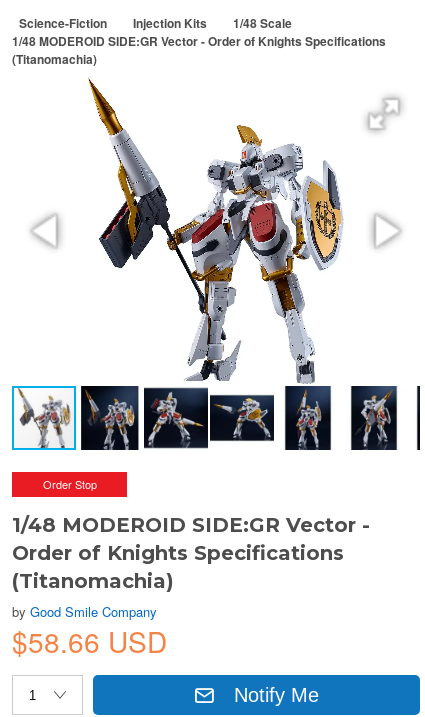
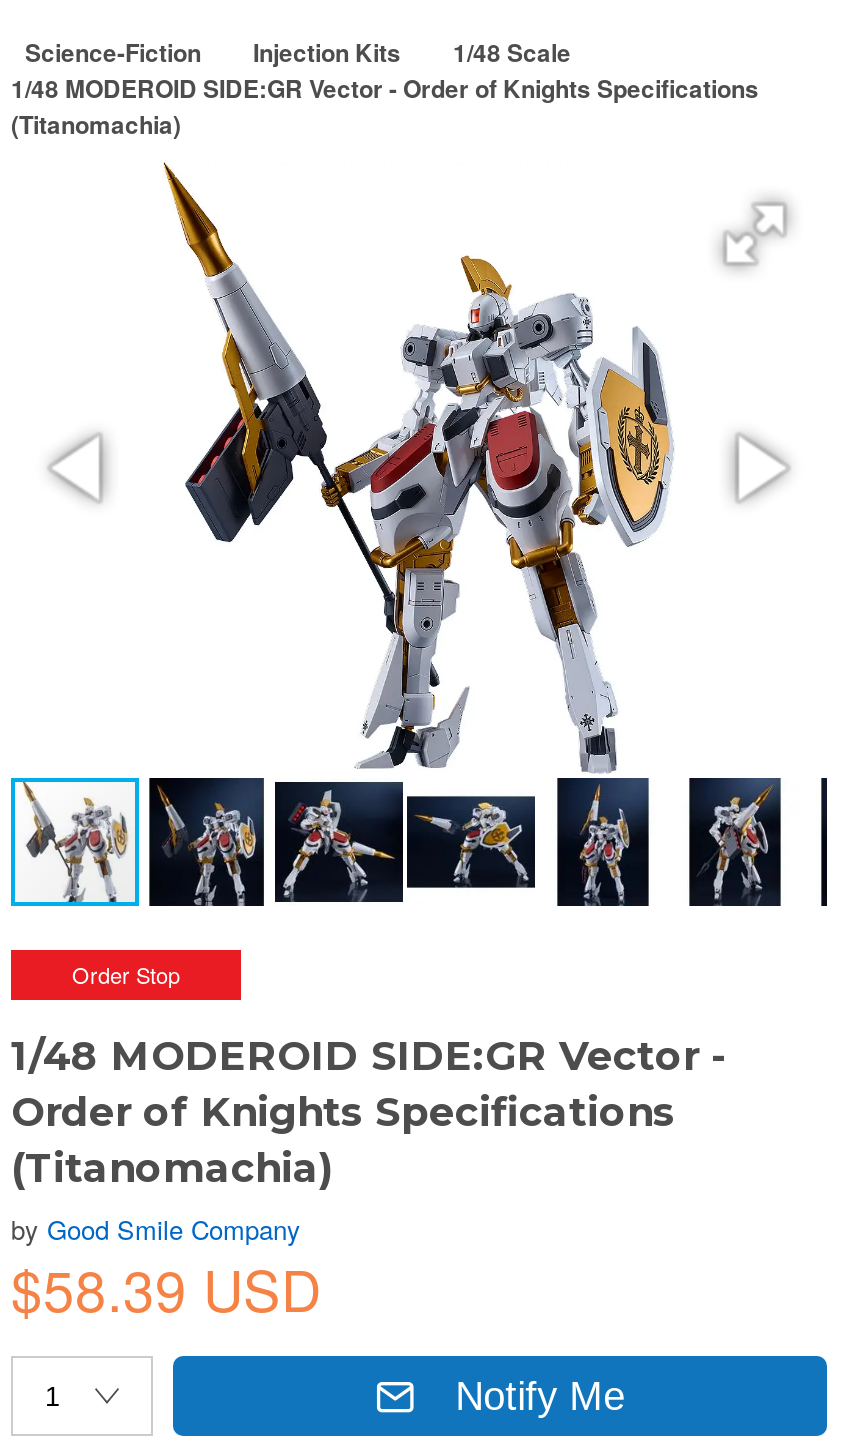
[12,621,167,661] $58.66 USD -> [11,1248,321,1328] $58.39 USD

